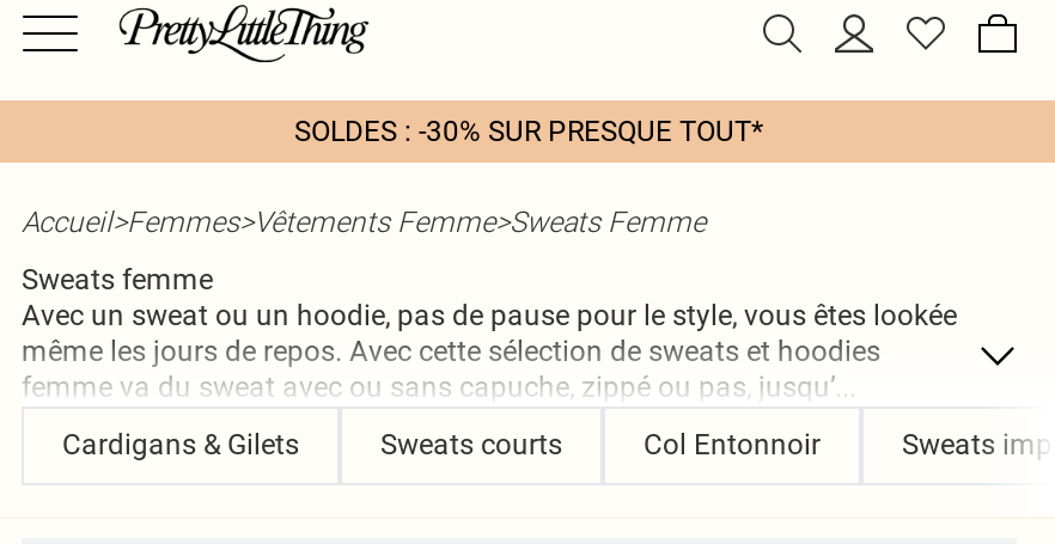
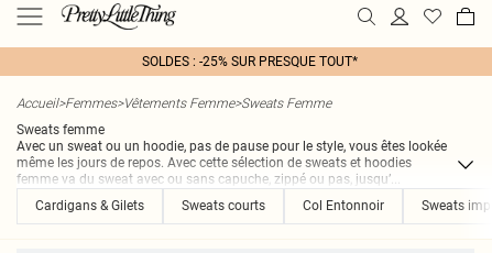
[294,115,763,148] SOLDES : -30% SUR PRESQUE TOUT* -> [142,54,358,69] SOLDES : -25% SUR PRESQUE TOUT*

